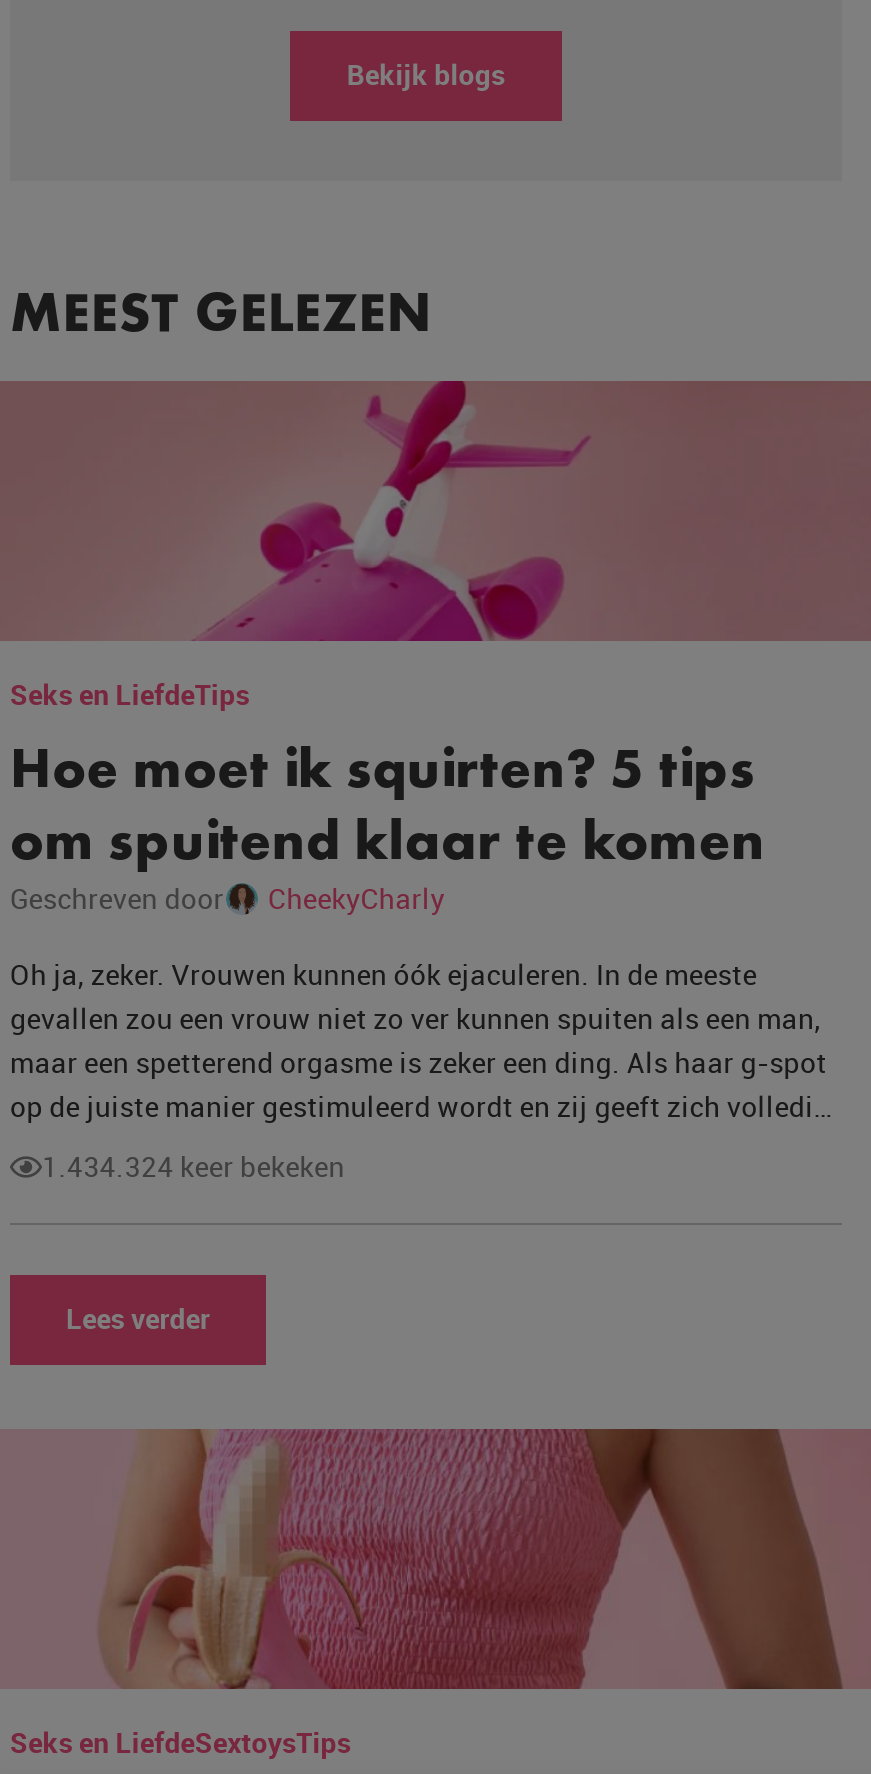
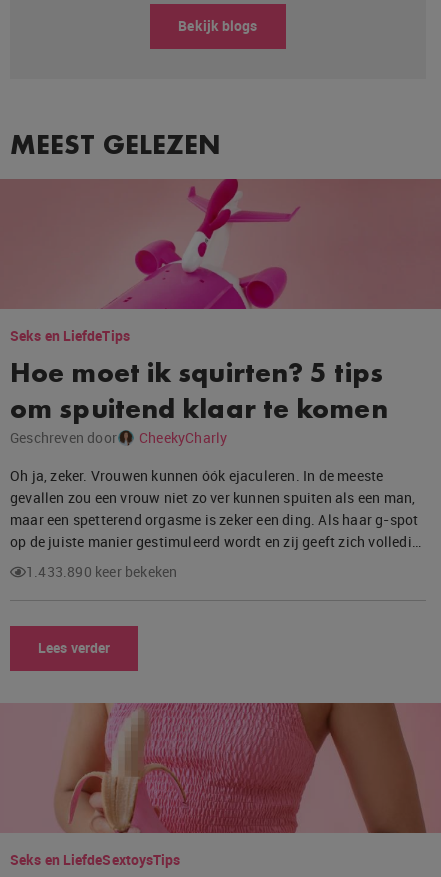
[42,1148,345,1186] 1.434.324 keer bekeken -> [26,562,177,581] 1.433.890 keer bekeken

